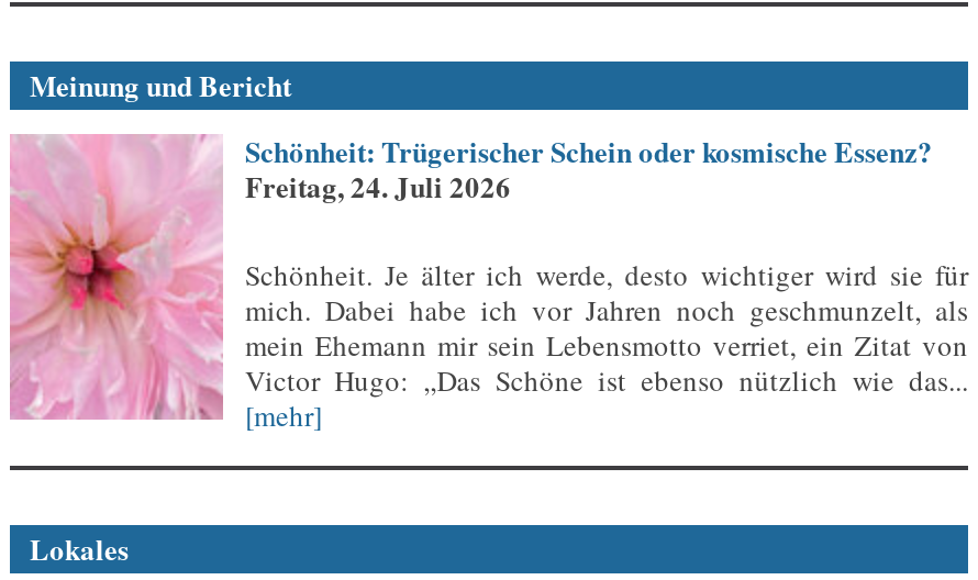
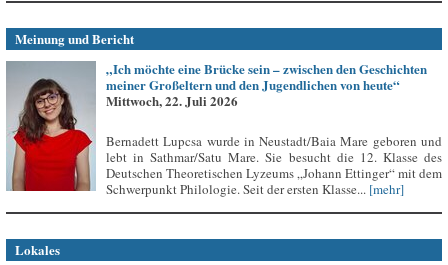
[10,130,933,420] [image] | Schönheit: Trügerischer Schein oder kosmische Essenz? | Freitag, 24. Juli 2026 -> [6,59,427,192] [image] | „Ich möchte eine Brücke sein – zwischen den Geschichten | meiner Großeltern und den Jugendlichen von heute“ | Mittwoch, 22. Juli 2026
[245,255,968,435] Schönheit. Je älter ich werde, desto wichtiger wird sie für | mich. Dabei habe ich vor Jahren noch geschmunzelt, als | mein Ehemann mir sein Lebensmotto verriet, ein Zitat von | Victor Hugo: „Das Schöne ist ebenso nützlich wie das... | [mehr] -> [106,132,442,198] Bernadett Lupcsa wurde in Neustadt/Baia Mare geboren und | lebt in Sathmar/Satu Mare. Sie besucht die 12. Klasse des | Deutschen Theoretischen Lyzeums „Johann Ettinger“ mit dem | Schwerpunkt Philologie. Seit der ersten Klasse... [mehr]

